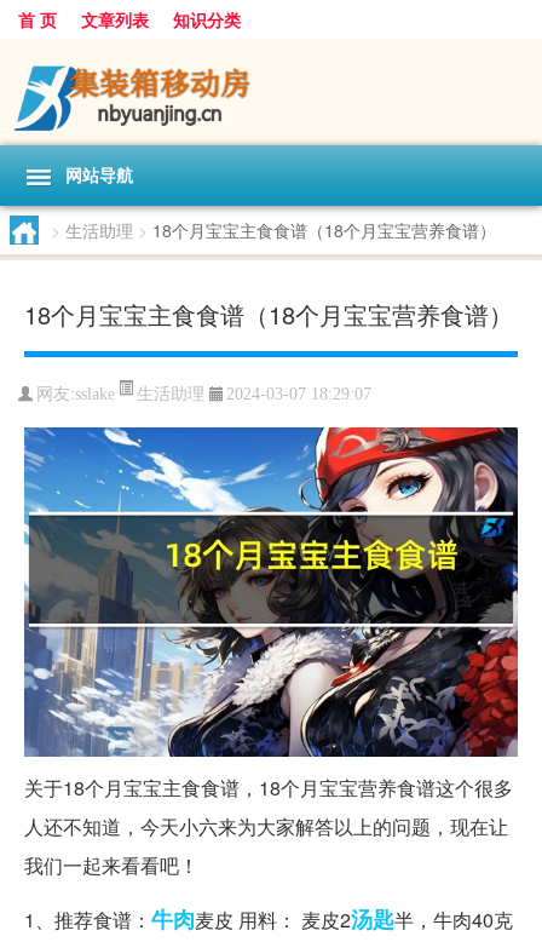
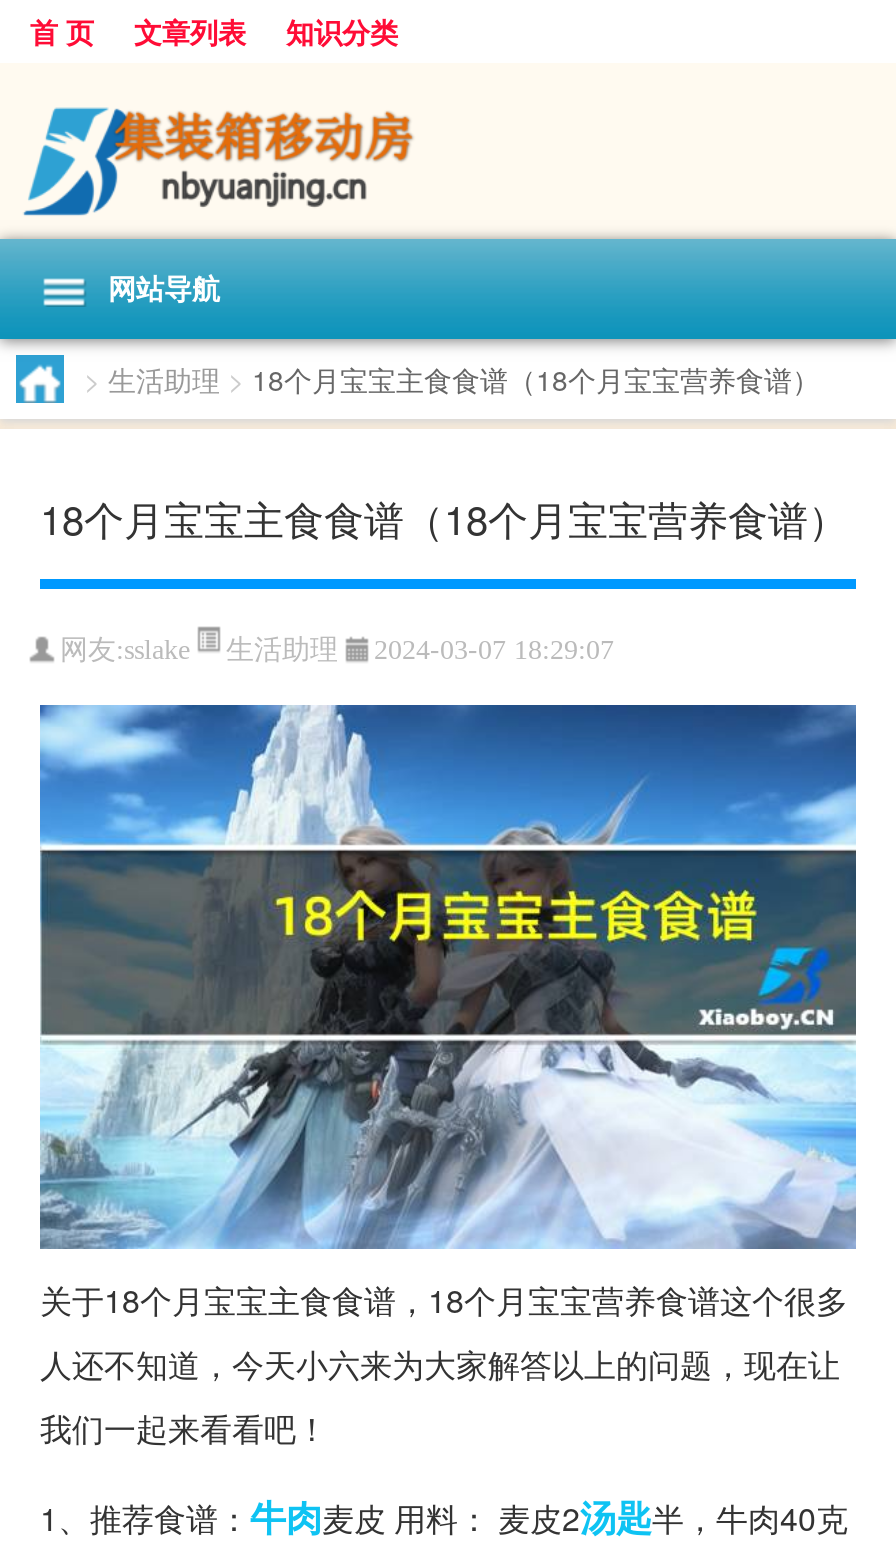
[23,426,519,758] [image] -> [38,703,858,1251] [image]

